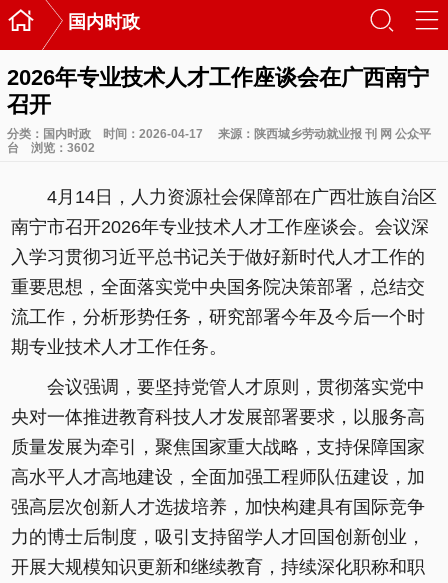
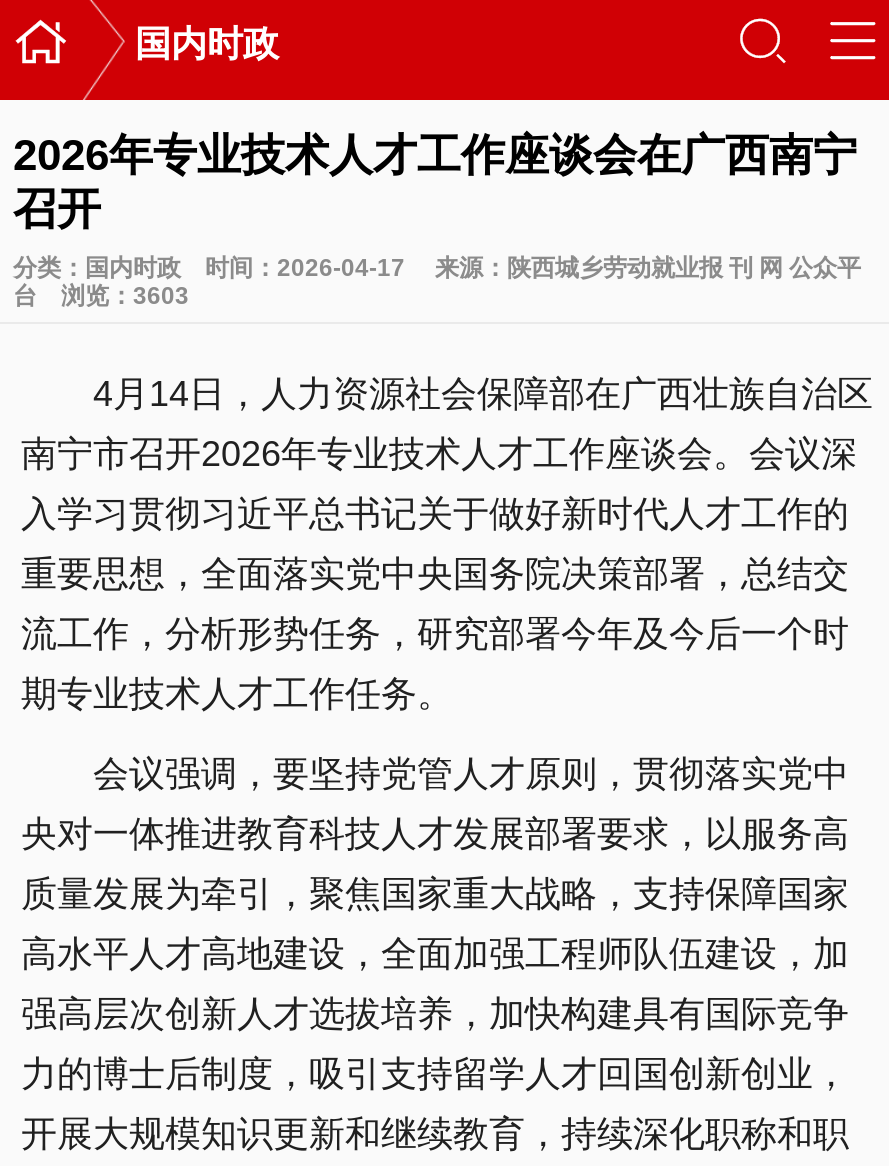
[31,141,95,155] 浏览：3602 -> [61,282,189,310] 浏览：3603

